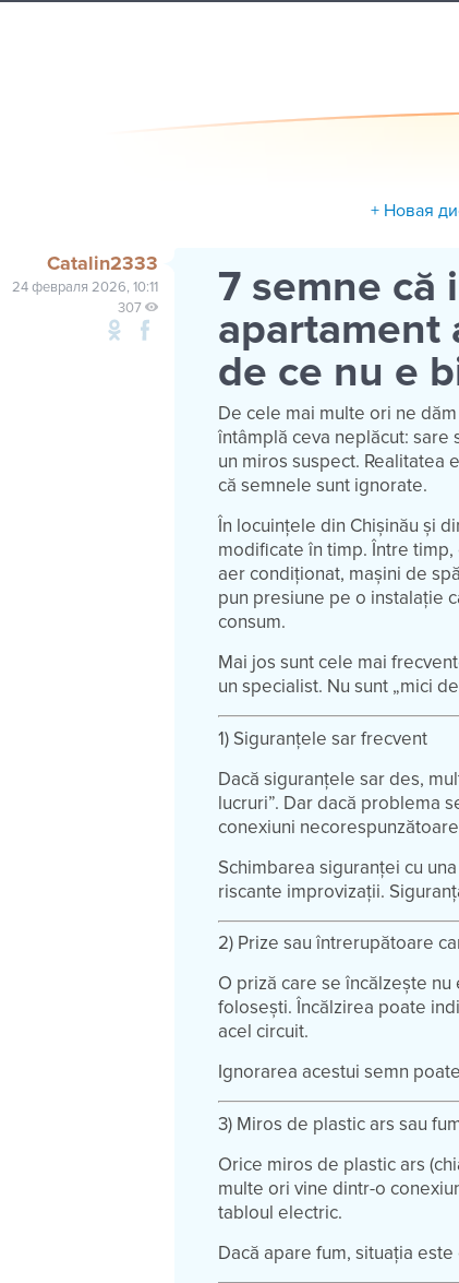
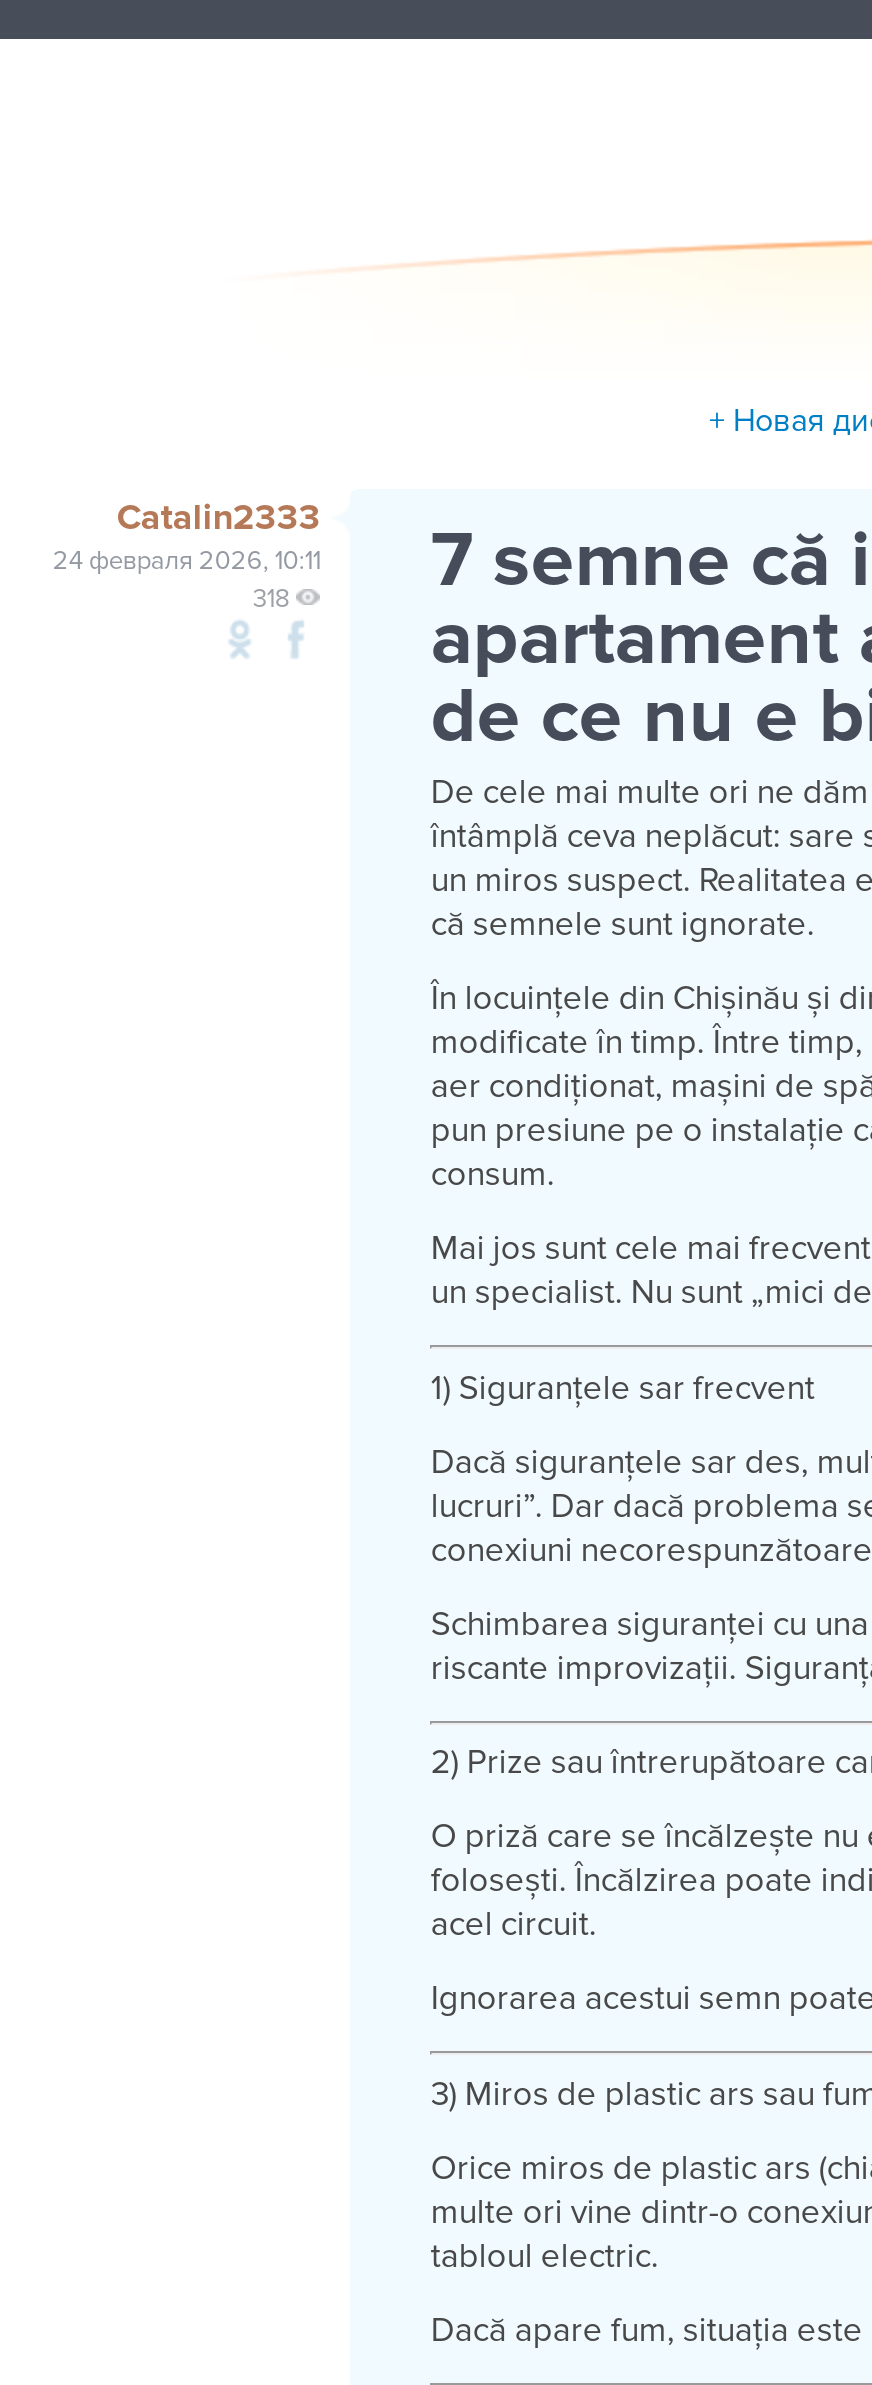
[118,299,142,317] 307 -> [253,583,291,615] 318

